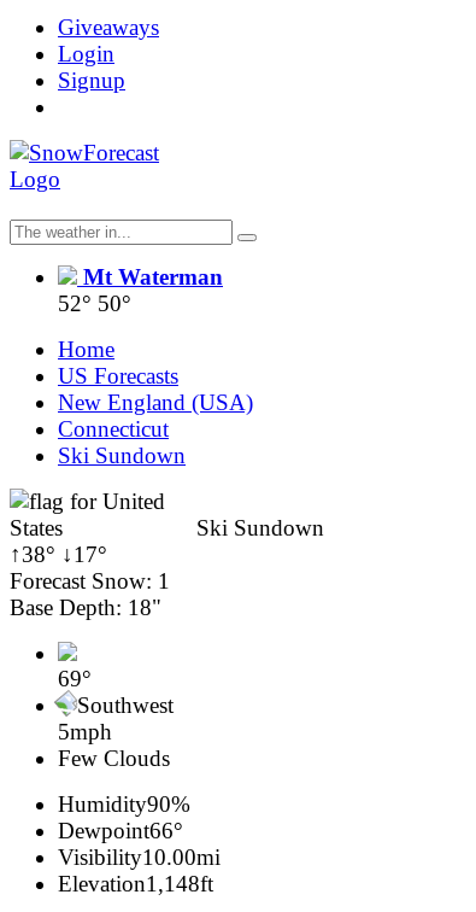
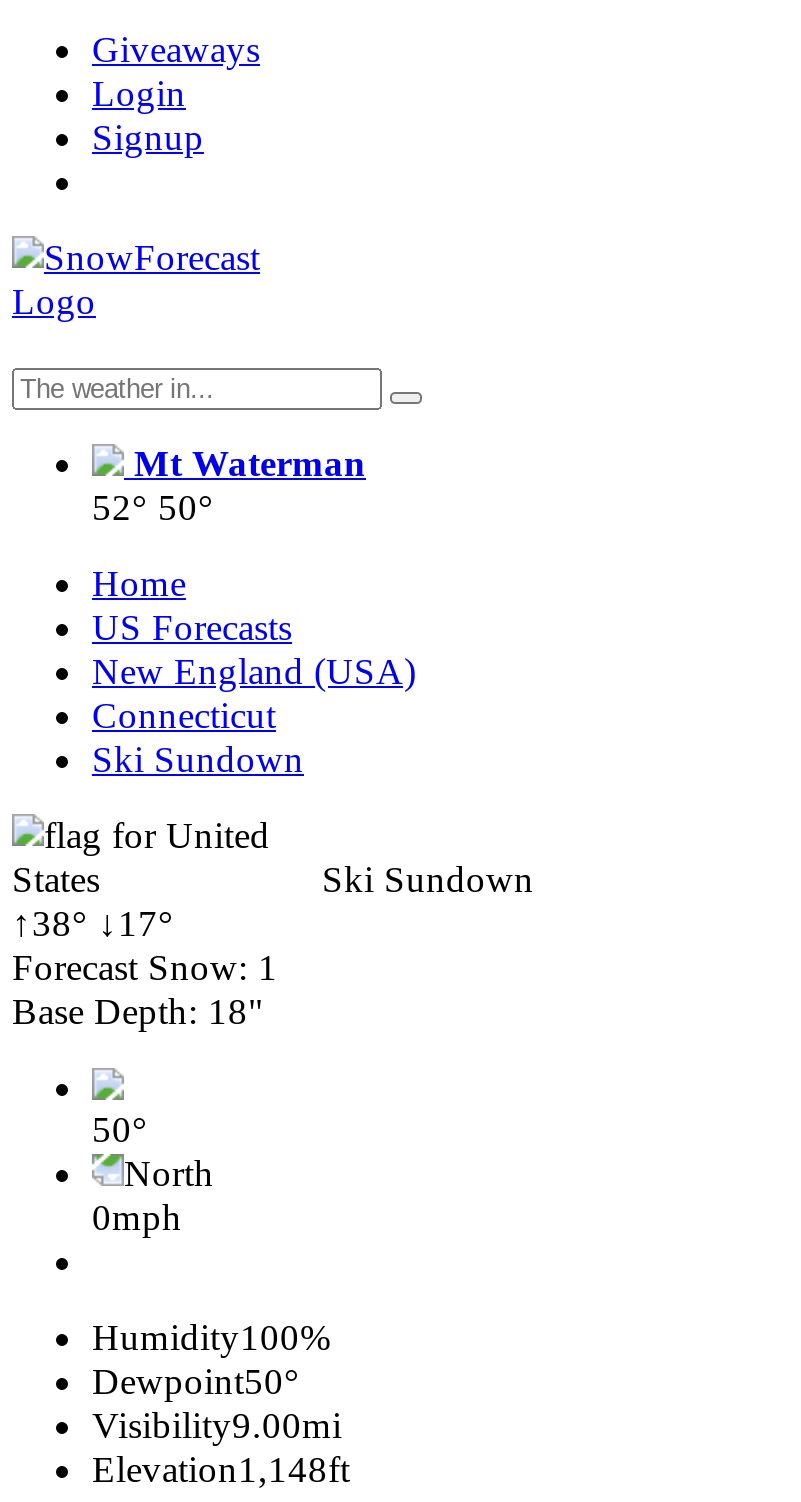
[58,666,174,771] 69° | Southwest | 5mph | Few Clouds -> [92,1108,214,1238] 50° | North | 0mph
[58,791,221,870] Humidity90% | Dewpoint66° | Visibility10.00mi -> [92,1316,342,1446] Humidity100% | Dewpoint50° | Visibility9.00mi

